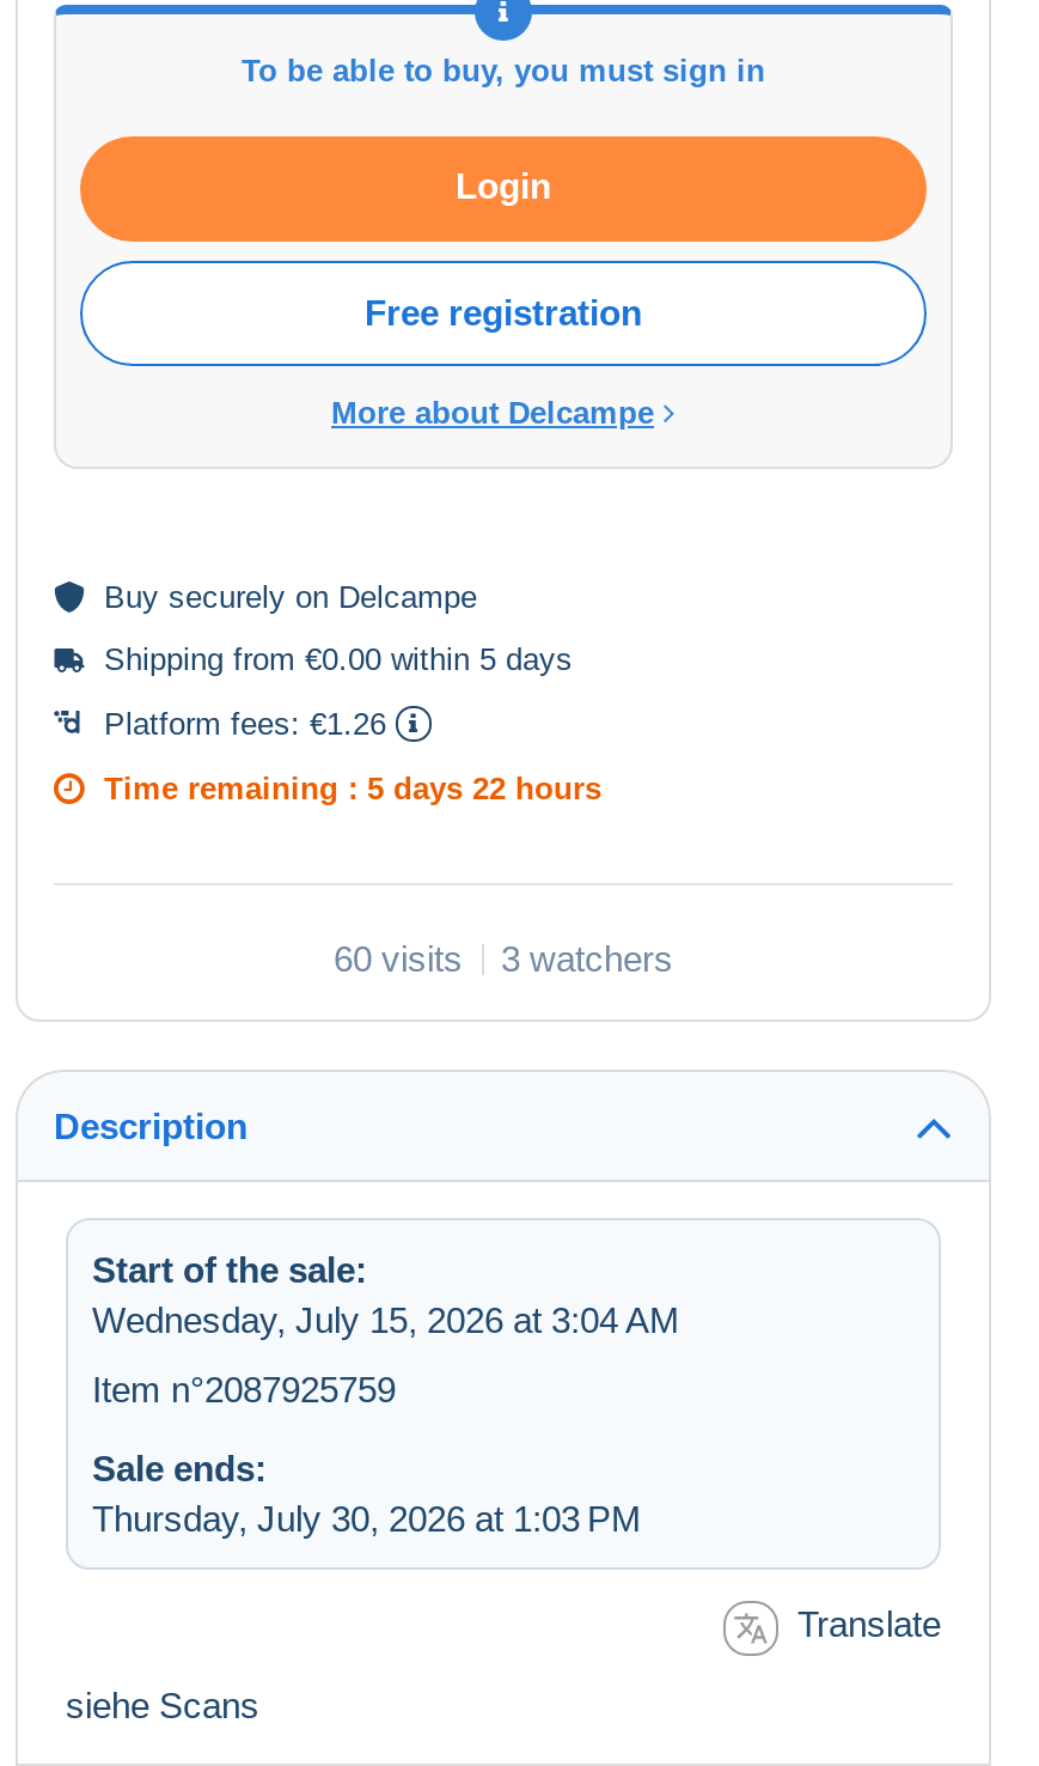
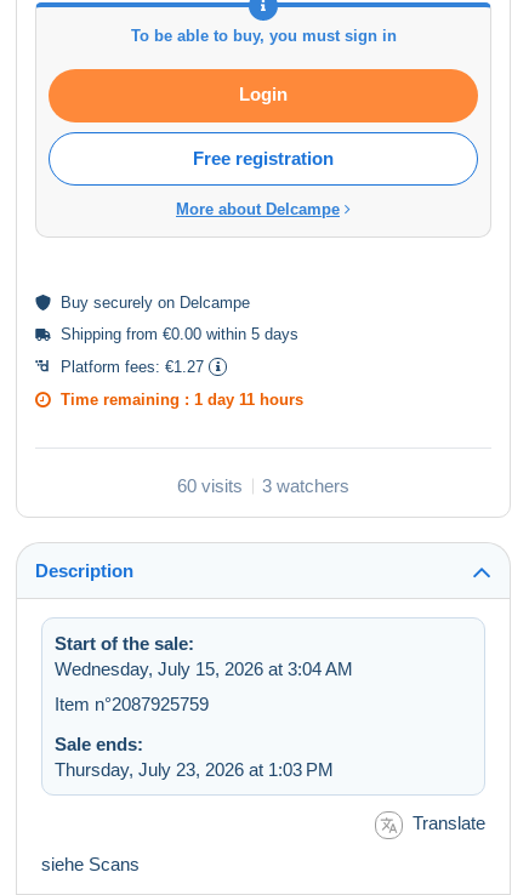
[104,707,386,743] Platform fees: €1.26 -> [61,358,204,377] Platform fees: €1.27
[104,772,601,808] Time remaining : 5 days 22 hours -> [61,391,303,409] Time remaining : 1 day 11 hours
[92,1499,642,1540] Thursday, July 30, 2026 at 1:03 PM -> [55,760,334,780] Thursday, July 23, 2026 at 1:03 PM

